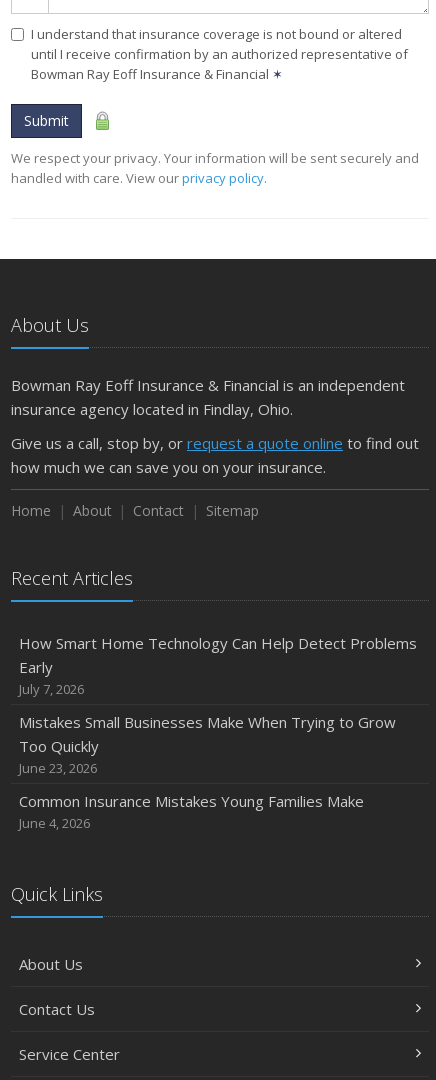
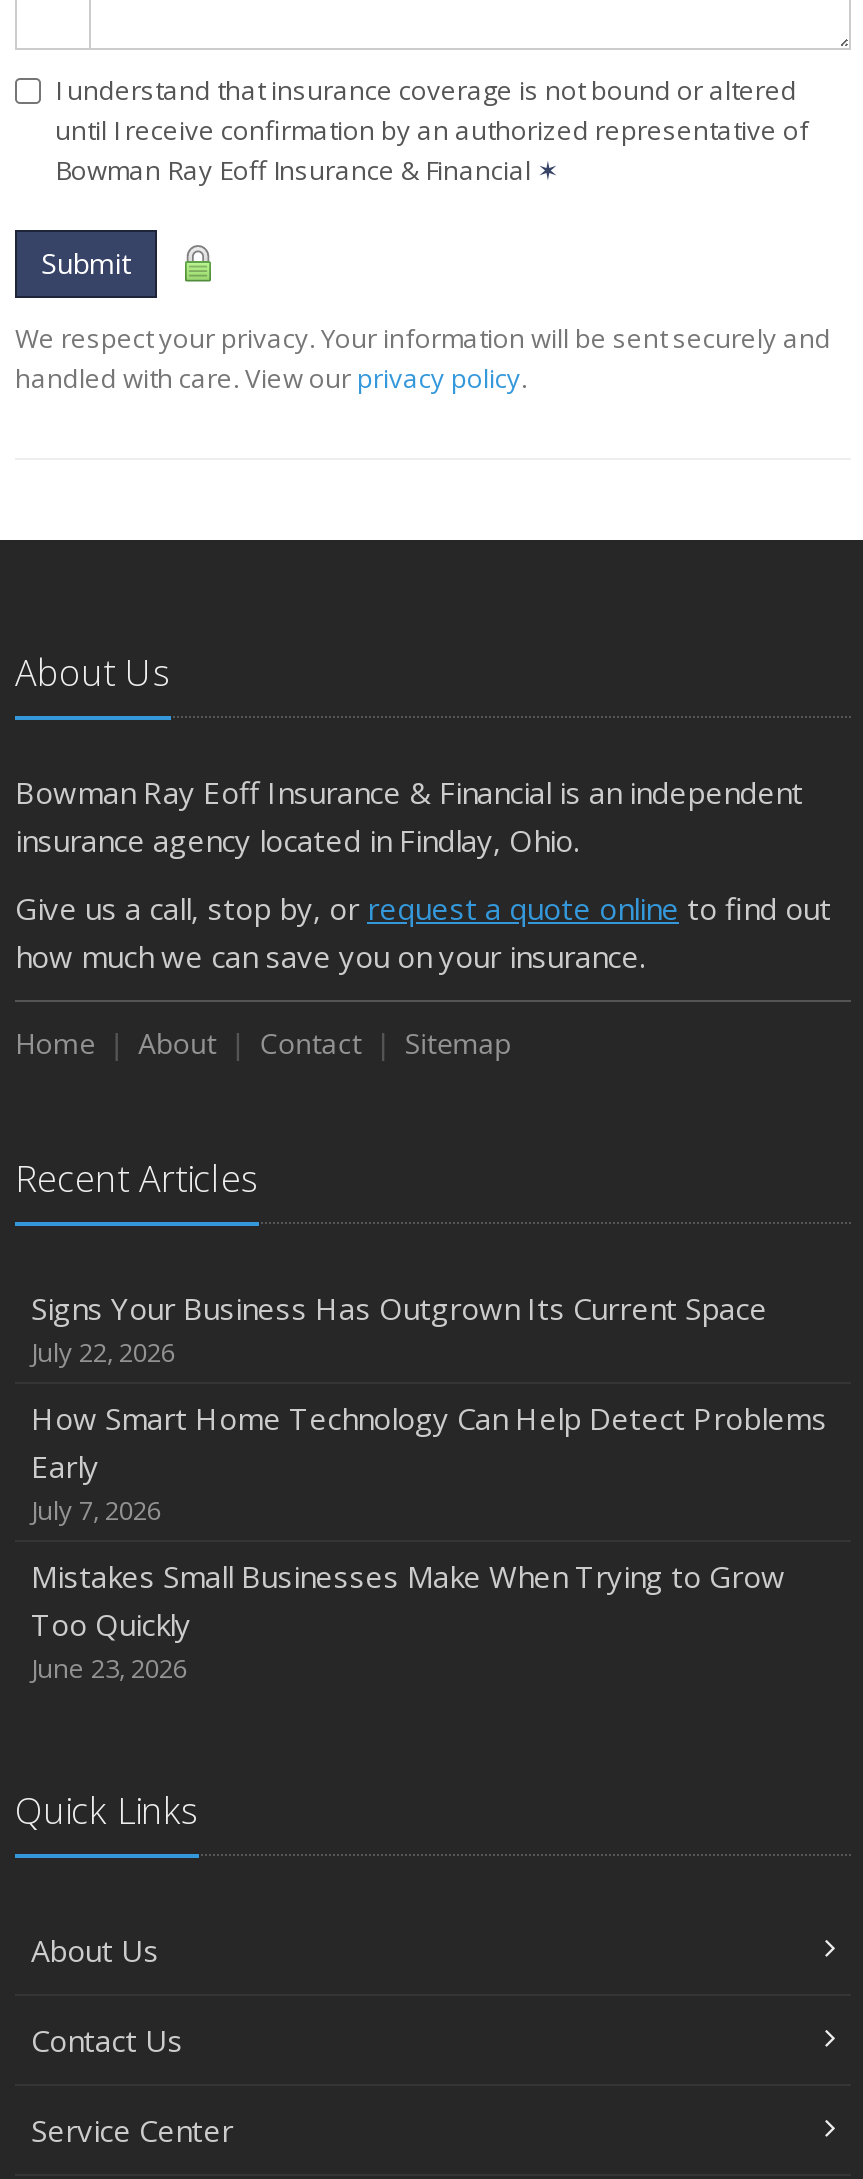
none -> [31,1288,767,1370] Signs Your Business Has Outgrown Its Current Space | July 22, 2026
moved [19,633,417,777] -> [31,1398,827,1686]: How Smart Home Technology Can Help Detect Problems | Early | July 7, 2026 | Mistakes Small Businesses Make When Trying to Grow | Too Quickly | June 23, 2026
[19,791,364,832] Common Insurance Mistakes Young Families Make | June 4, 2026 -> none

